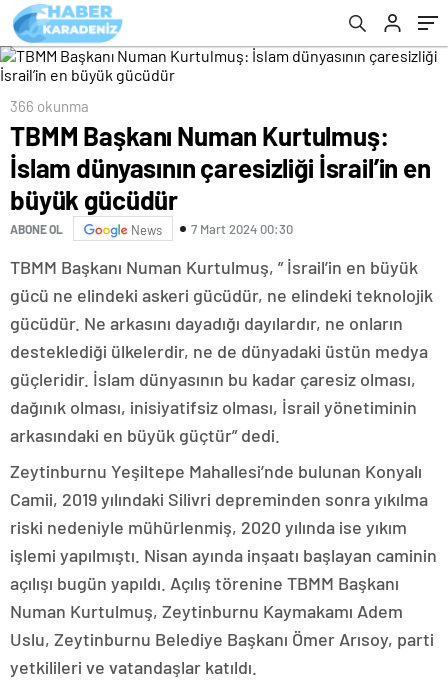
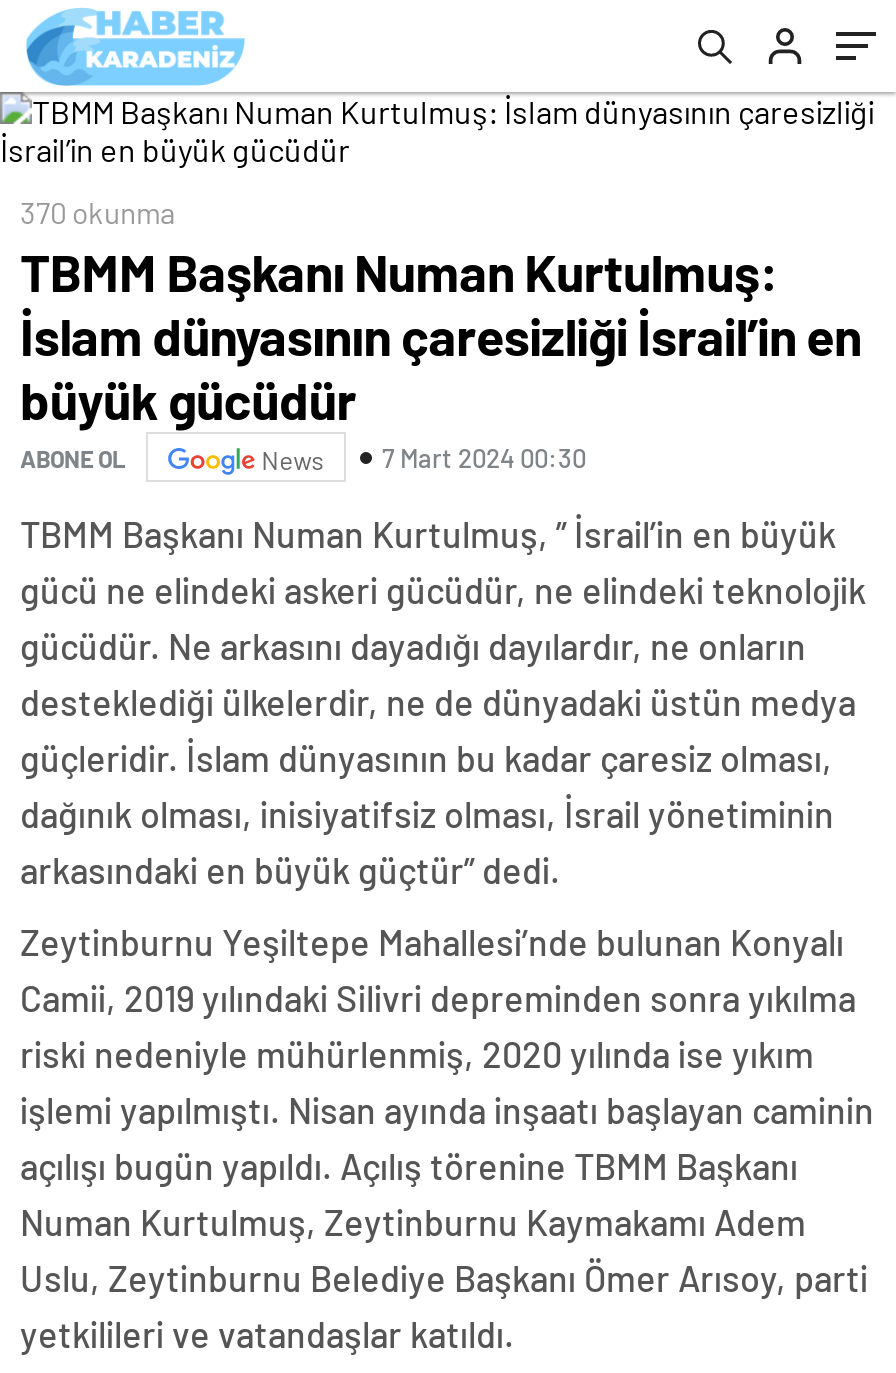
[10,97,89,115] 366 okunma -> [20,194,176,230] 370 okunma

